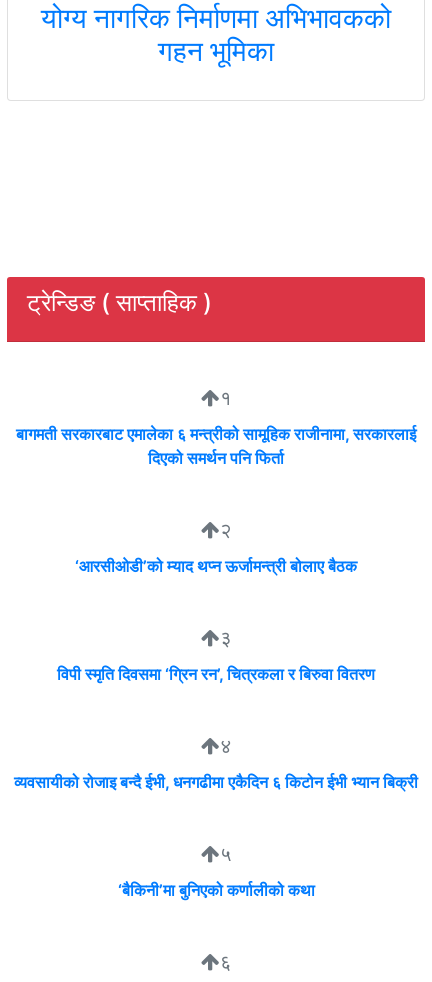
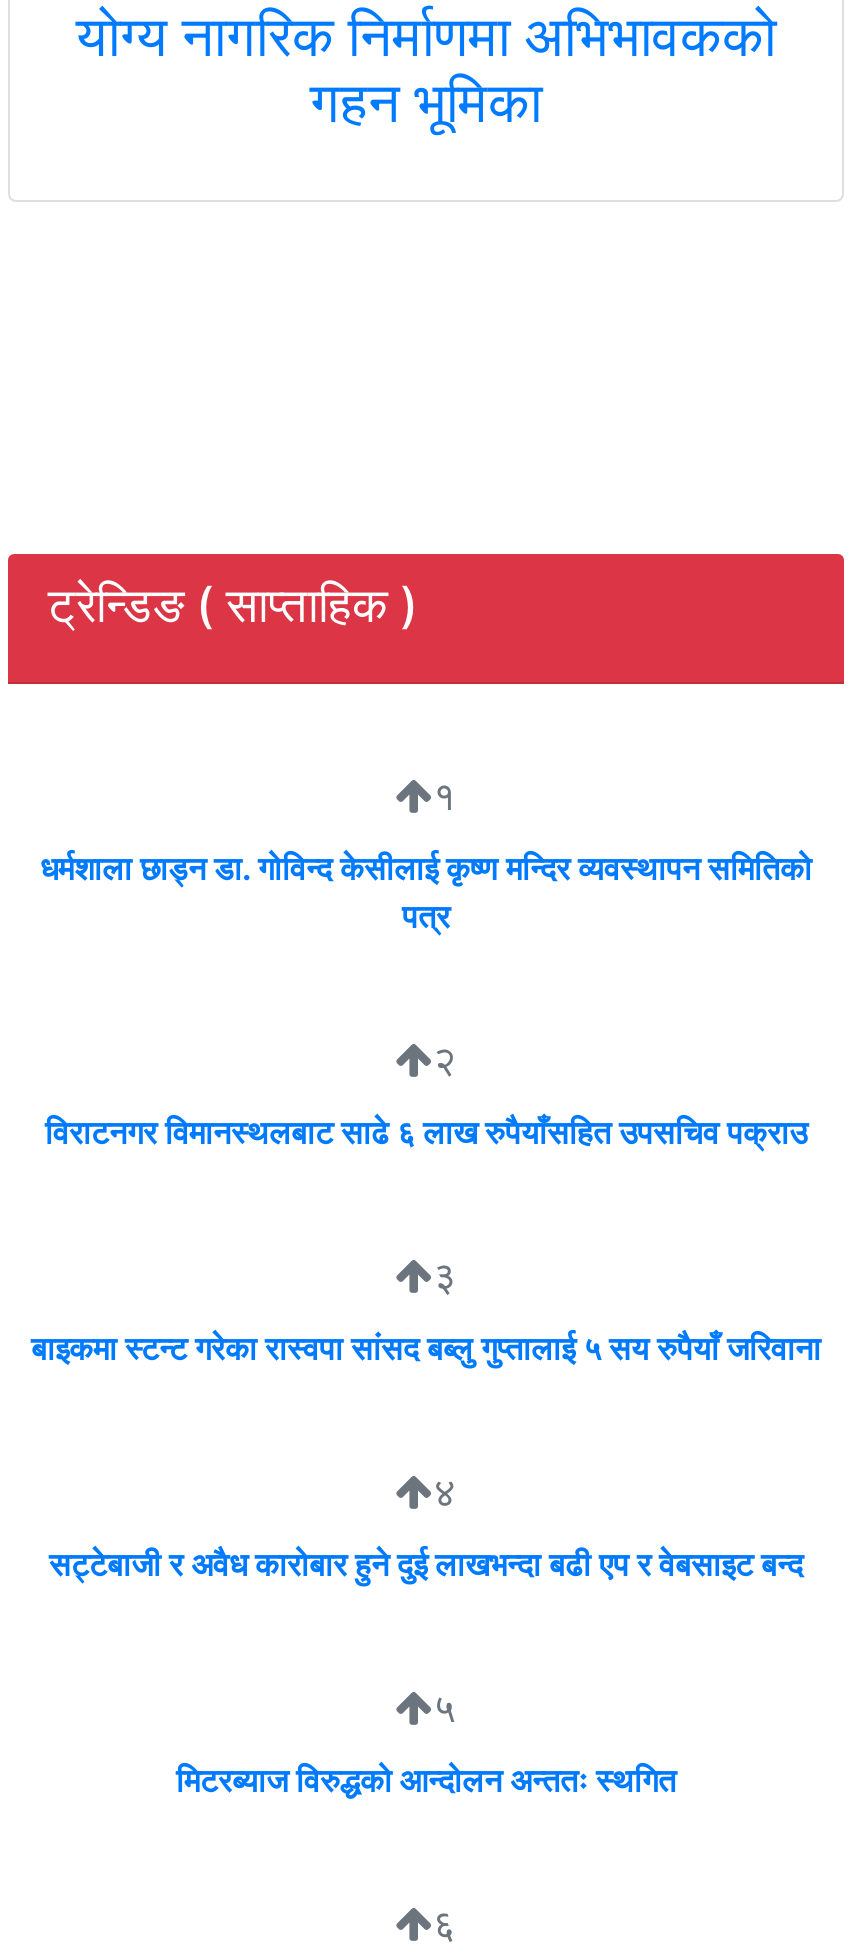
[16,424,416,468] बागमती सरकारबाट एमालेका ६ मन्त्रीको सामूहिक राजीनामा, सरकारलाई | दिएको समर्थन पनि फिर्ता -> [40,848,812,936] धर्मशाला छाड्न डा. गोविन्द केसीलाई कृष्ण मन्दिर व्यवस्थापन समितिको | पत्र
[75,556,357,576] ‘आरसीओडी’को म्याद थप्न ऊर्जामन्त्री बोलाए बैठक -> [45,1112,807,1152] विराटनगर विमानस्थलबाट साढे ६ लाख रुपैयाँसहित उपसचिव पक्राउ
[57,664,375,684] विपी स्मृति दिवसमा ‘ग्रिन रन’, चित्रकला र बिरुवा वितरण -> [31,1328,821,1368] बाइकमा स्टन्ट गरेका रास्वपा सांसद बब्लु गुप्तालाई ५ सय रुपैयाँ जरिवाना
[14,772,418,792] व्यवसायीको रोजाइ बन्दै ईभी, धनगढीमा एकैदिन ६ किटोन ईभी भ्यान बिक्री -> [49,1544,803,1584] सट्टेबाजी र अवैध कारोबार हुने दुई लाखभन्दा बढी एप र वेबसाइट बन्द
[117,880,314,900] ‘बैकिनी’मा बुनिएको कर्णालीको कथा -> [176,1760,676,1800] मिटरब्याज विरुद्धको आन्दोलन अन्ततः स्थगित

